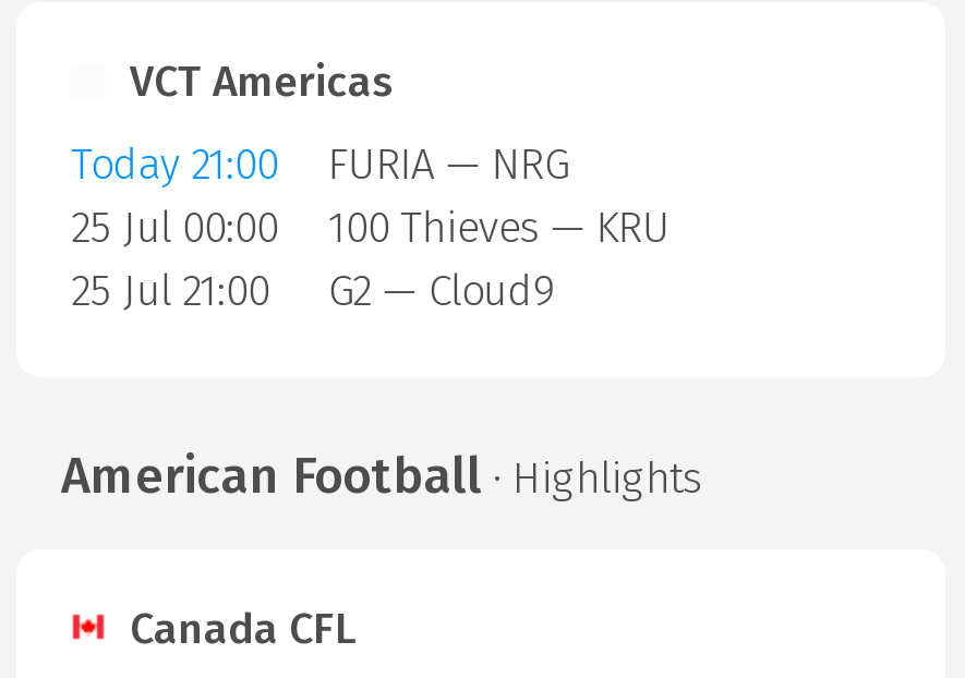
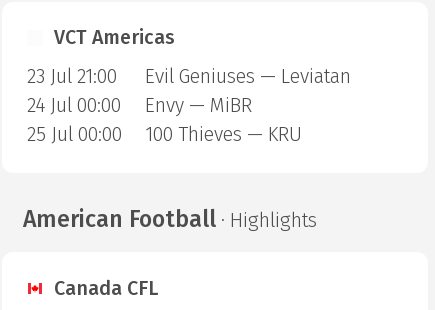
[70,140,568,190] Today 21:00 | FURIA — NRG -> [27,65,351,117] 23 Jul 21:00 | Evil Geniuses — Leviatan | 24 Jul 00:00 | Envy — MiBR
moved [70,203,670,253] -> [27,123,302,146]: 25 Jul 00:00 | 100 Thieves — KRU
[70,266,555,317] 25 Jul 21:00 | G2 — Cloud9 -> none

